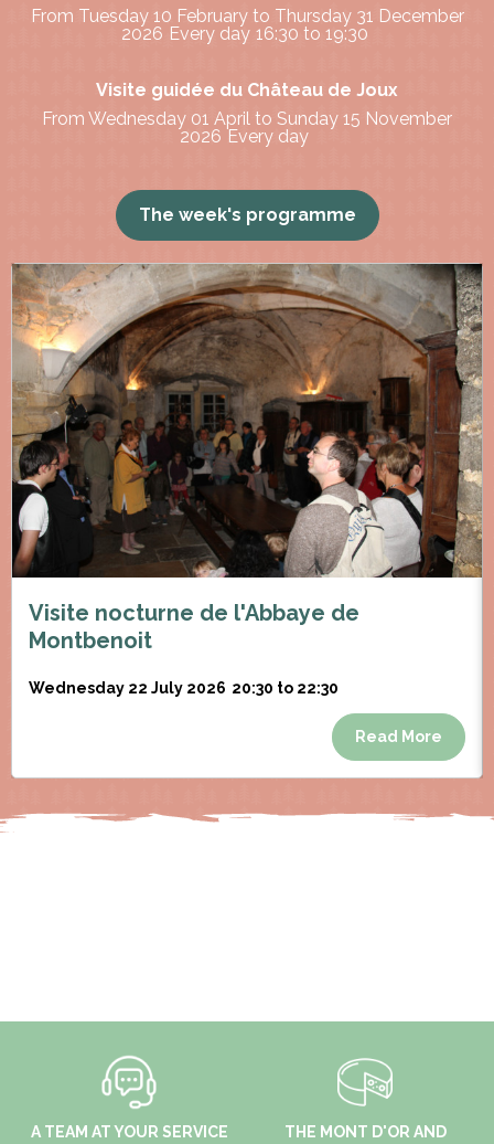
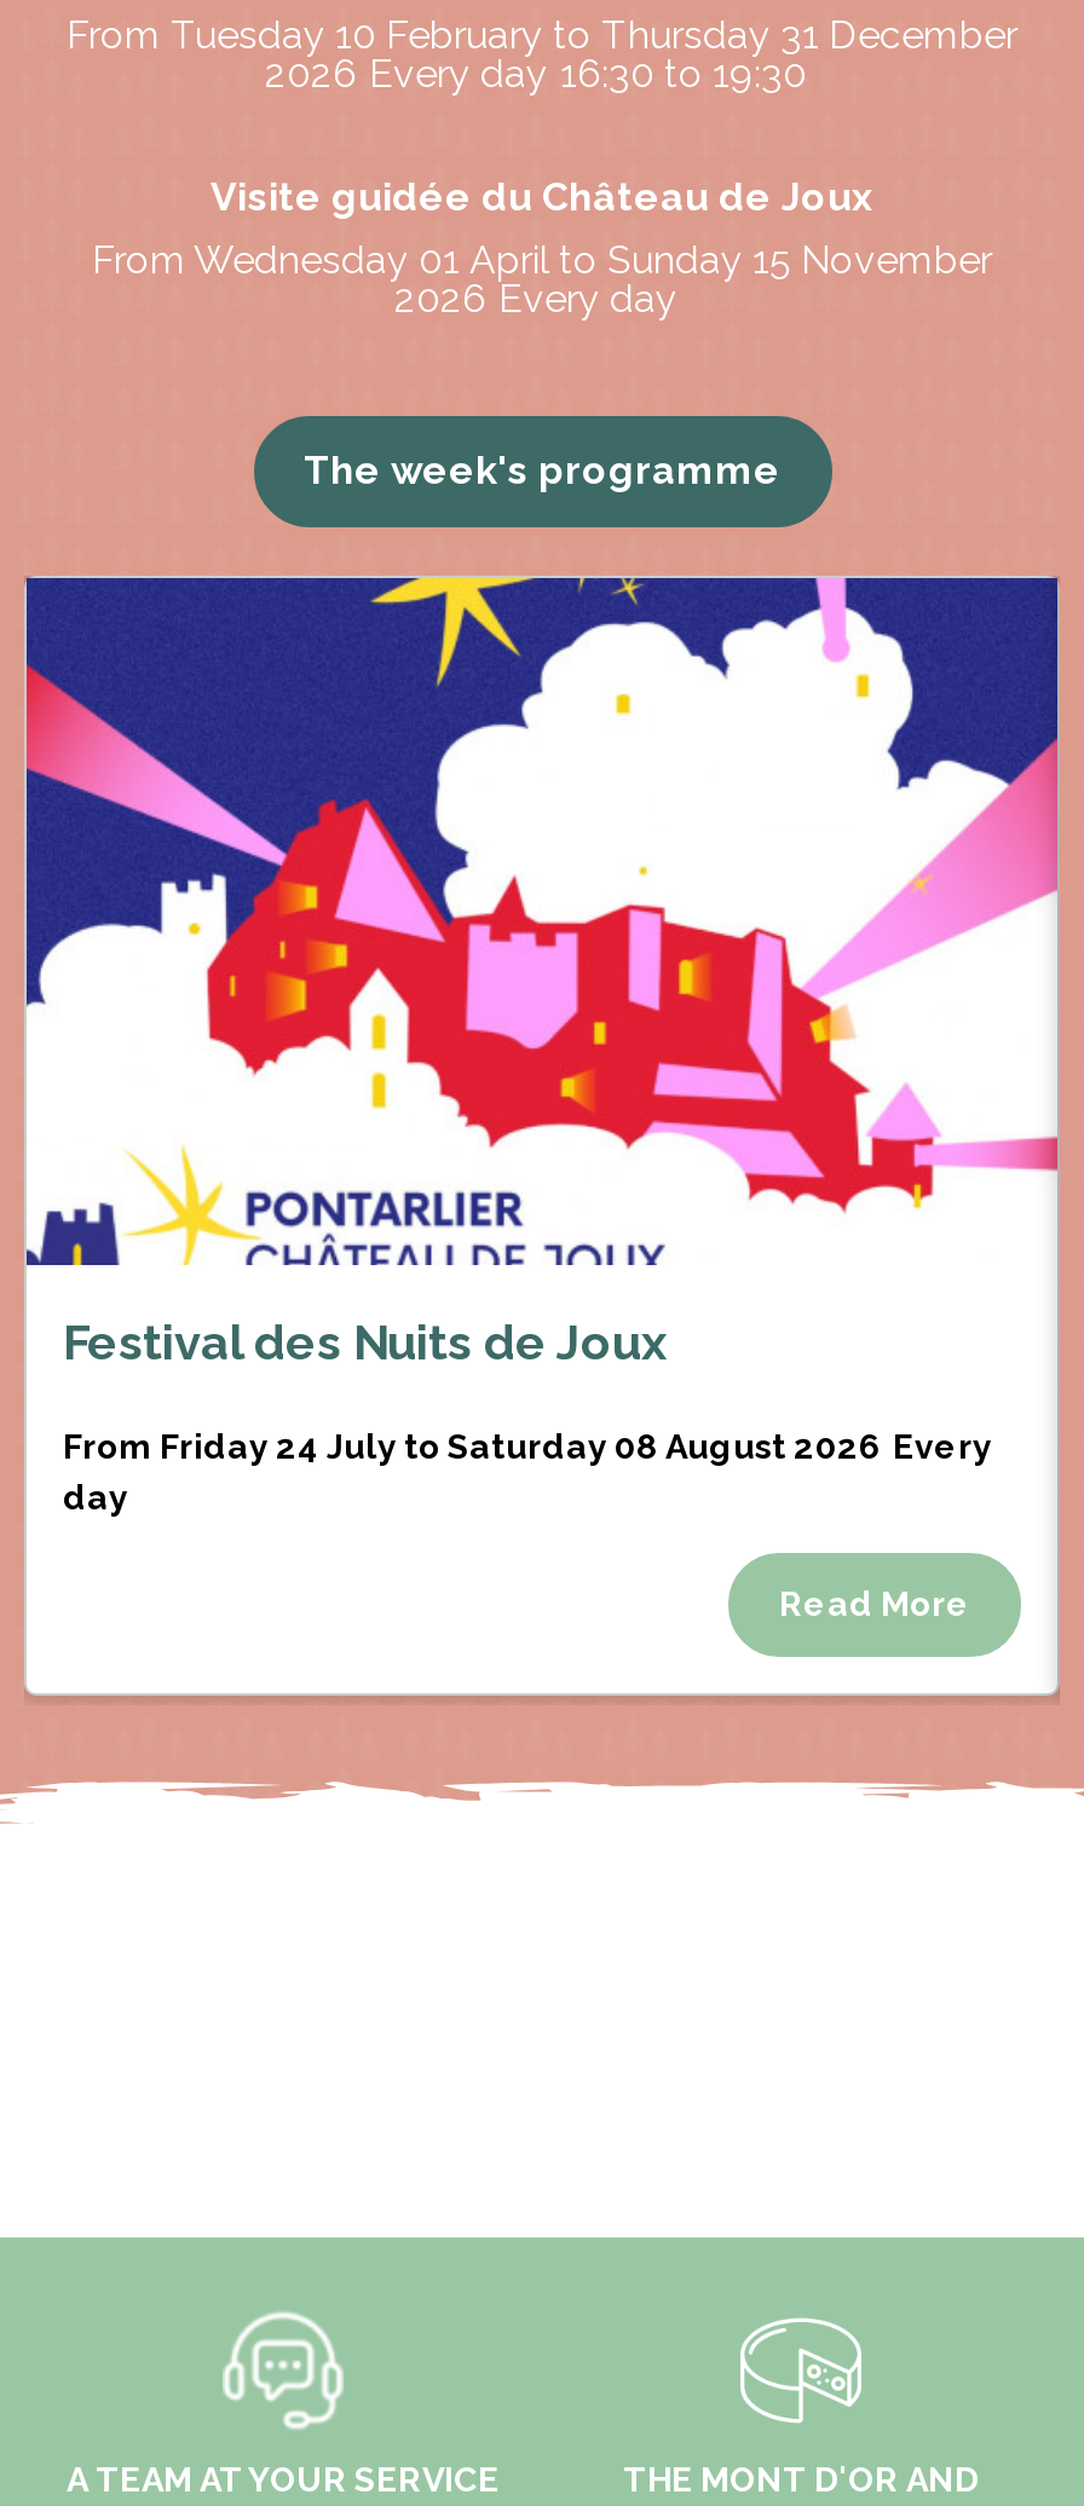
[11,263,483,654] [image] | Visite nocturne de l'Abbaye de | Montbenoit -> [24,576,1060,1371] [image] | Festival des Nuits de Joux
[29,679,339,697] Wednesday 22 July 2026 20:30 to 22:30 -> [63,1427,992,1516] From Friday 24 July to Saturday 08 August 2026 Every | day

